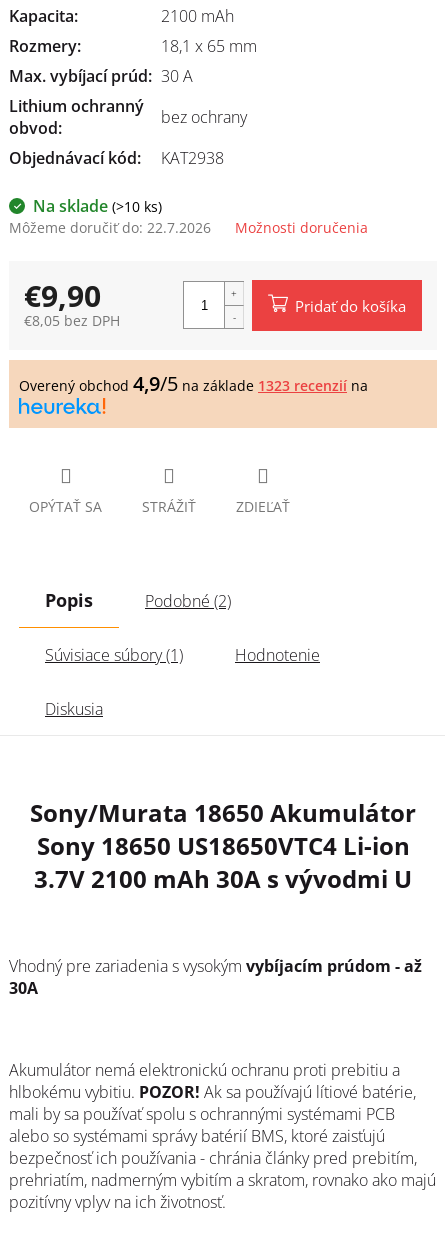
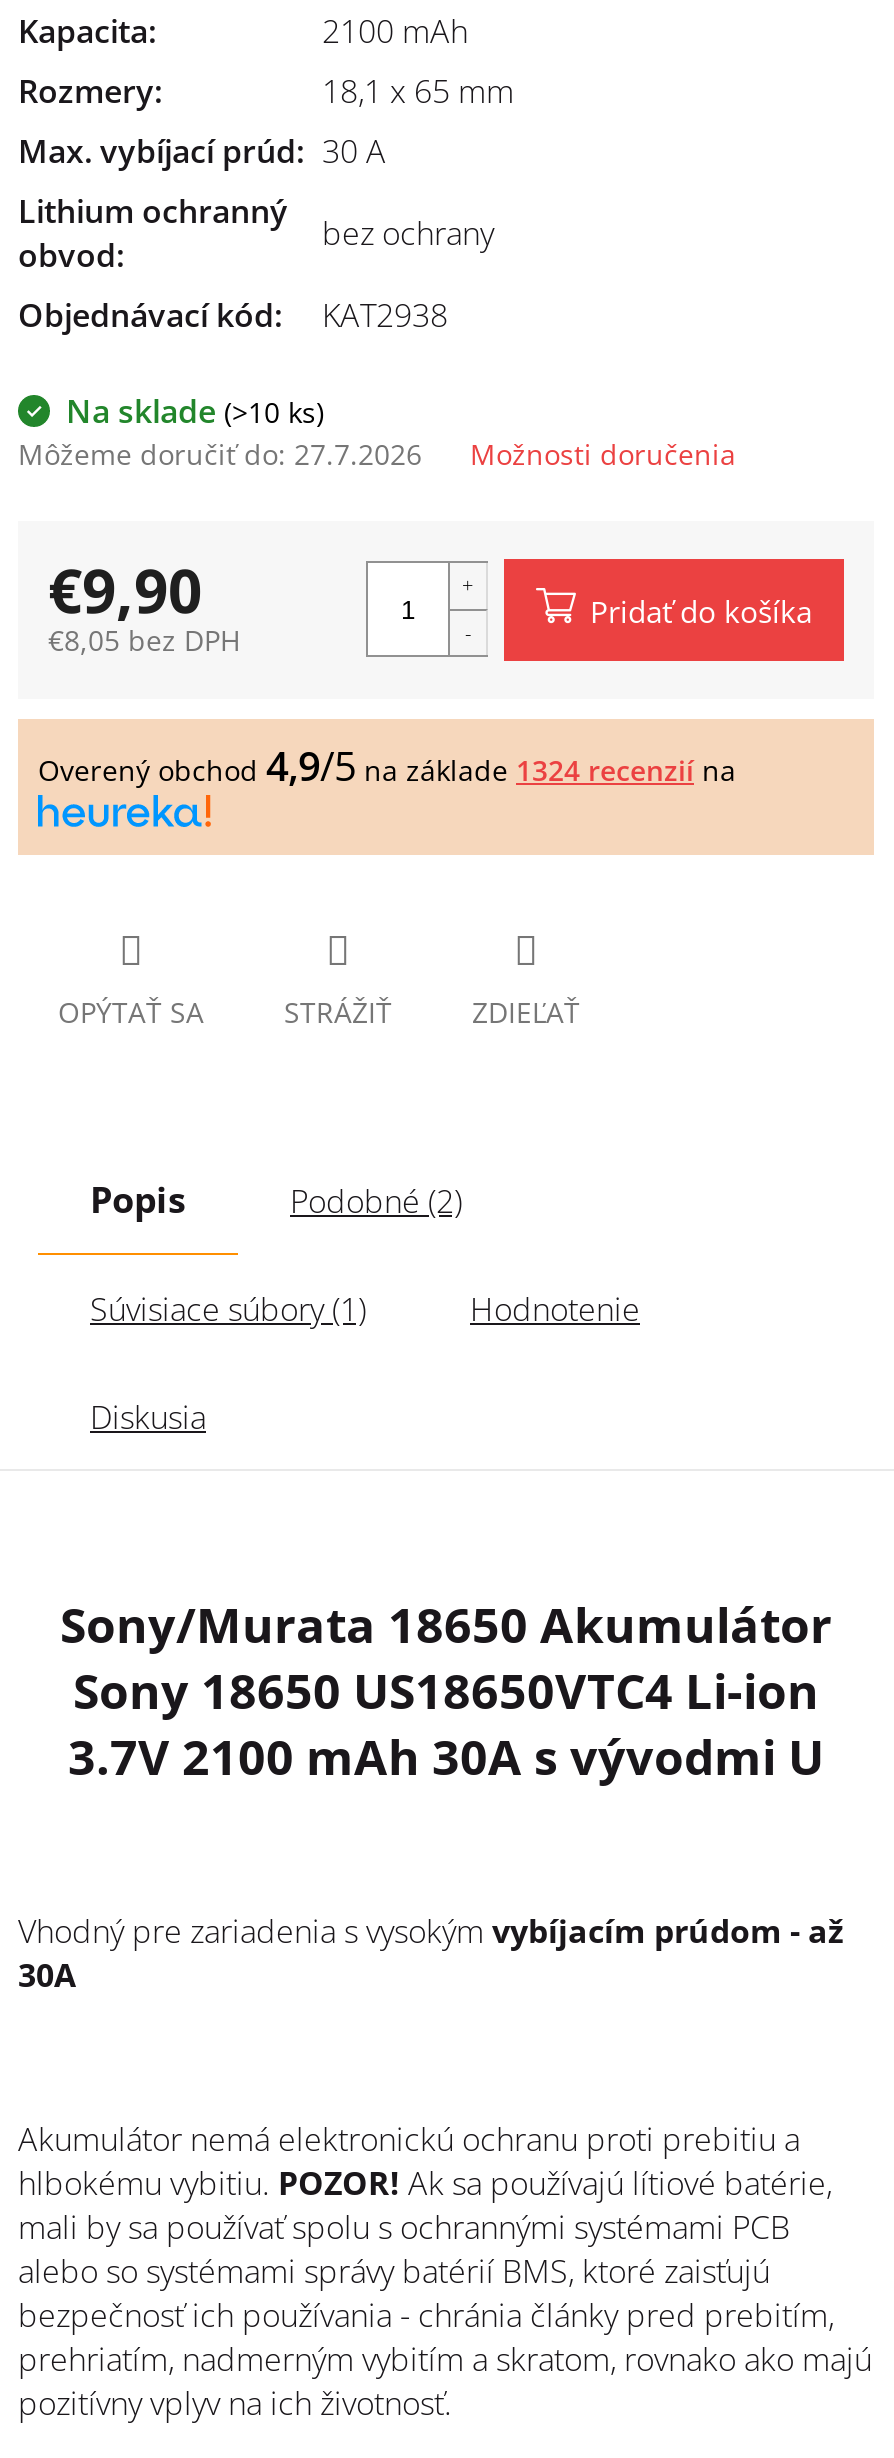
[9,218,211,237] Môžeme doručiť do: 22.7.2026 -> [18,435,422,473] Môžeme doručiť do: 27.7.2026
[19,370,368,397] Overený obchod 4,9/5 na základe 1323 recenzií na -> [38,739,736,793] Overený obchod 4,9/5 na základe 1324 recenzií na

